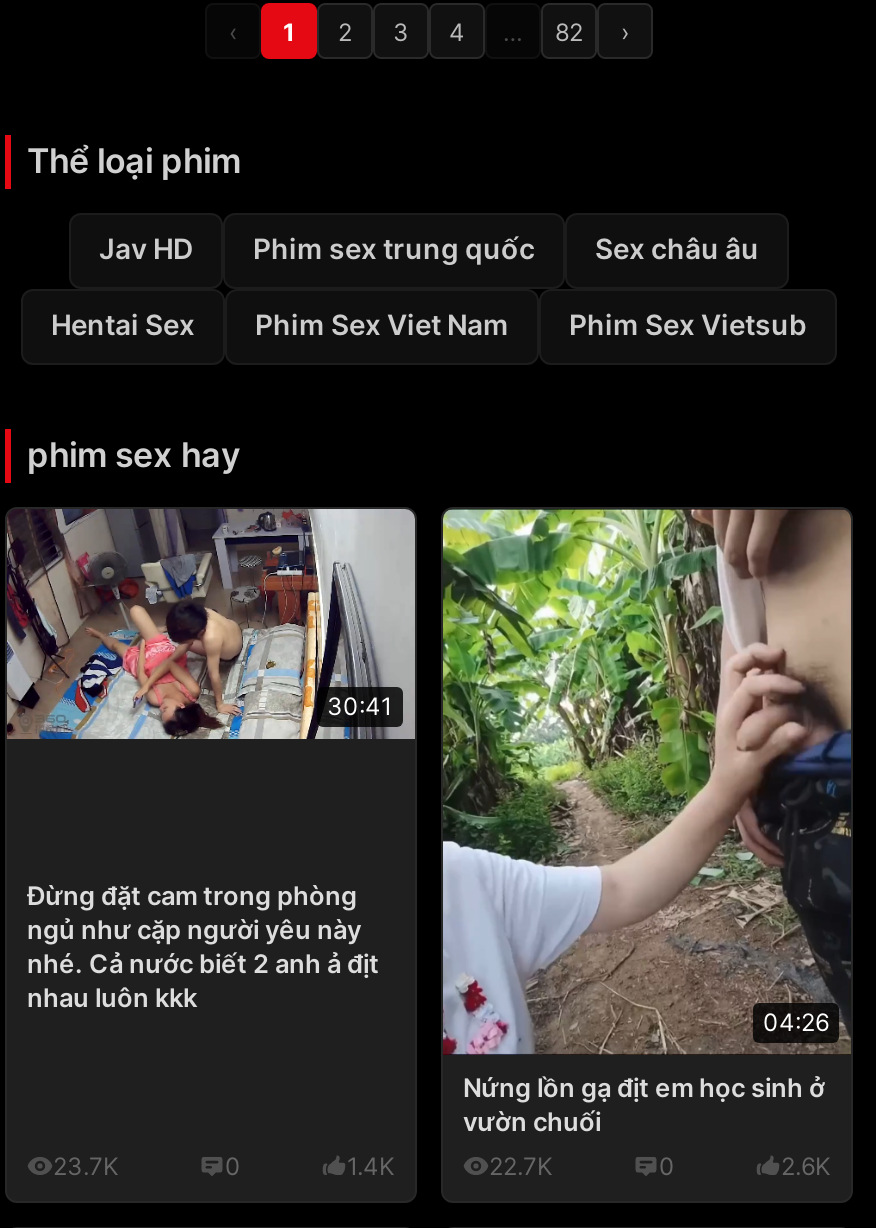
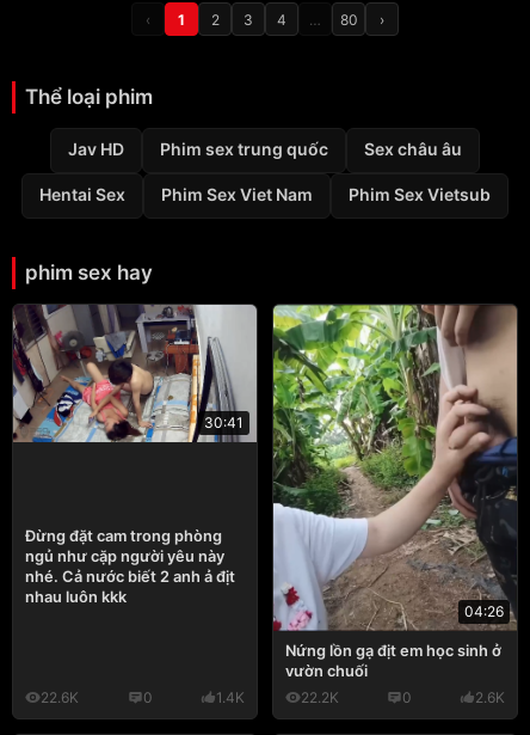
[555,16,583,46] 82 -> [340,11,358,29] 80
[53,1150,119,1180] 23.7K -> [41,688,79,706] 22.6K
[489,1150,553,1180] 22.7K -> [301,688,339,706] 22.2K

